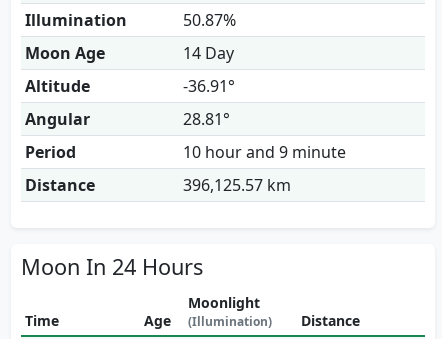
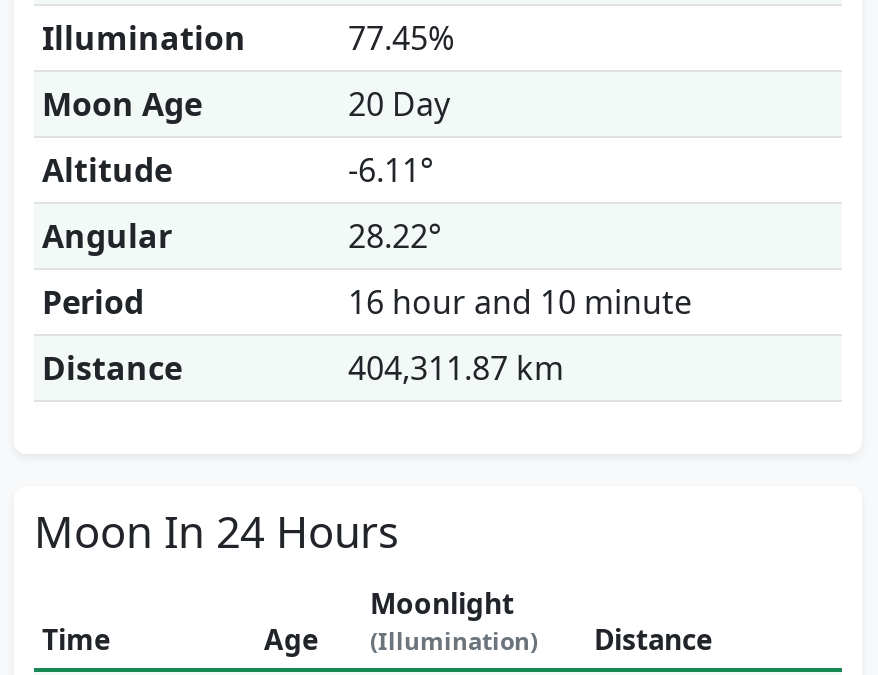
[183,9,236,31] 50.87% -> [348,16,454,60] 77.45%
[183,42,234,64] 14 Day -> [348,82,450,126] 20 Day
[183,75,235,97] -36.91° -> [348,148,434,192] -6.11°
[183,108,230,130] 28.81° -> [348,214,442,258] 28.22°
[183,141,346,163] 10 hour and 9 minute -> [348,280,692,324] 16 hour and 10 minute
[183,174,291,196] 396,125.57 km -> [348,346,564,390] 404,311.87 km

